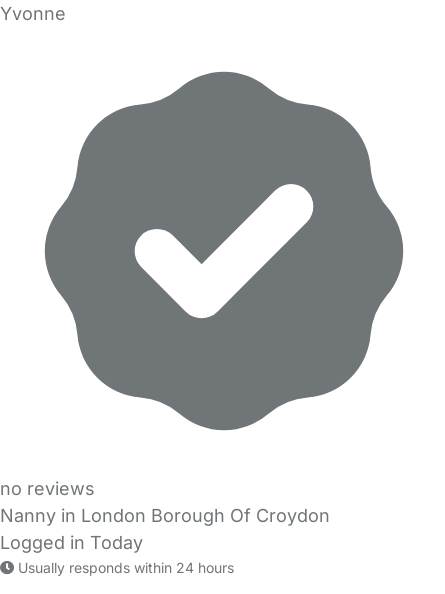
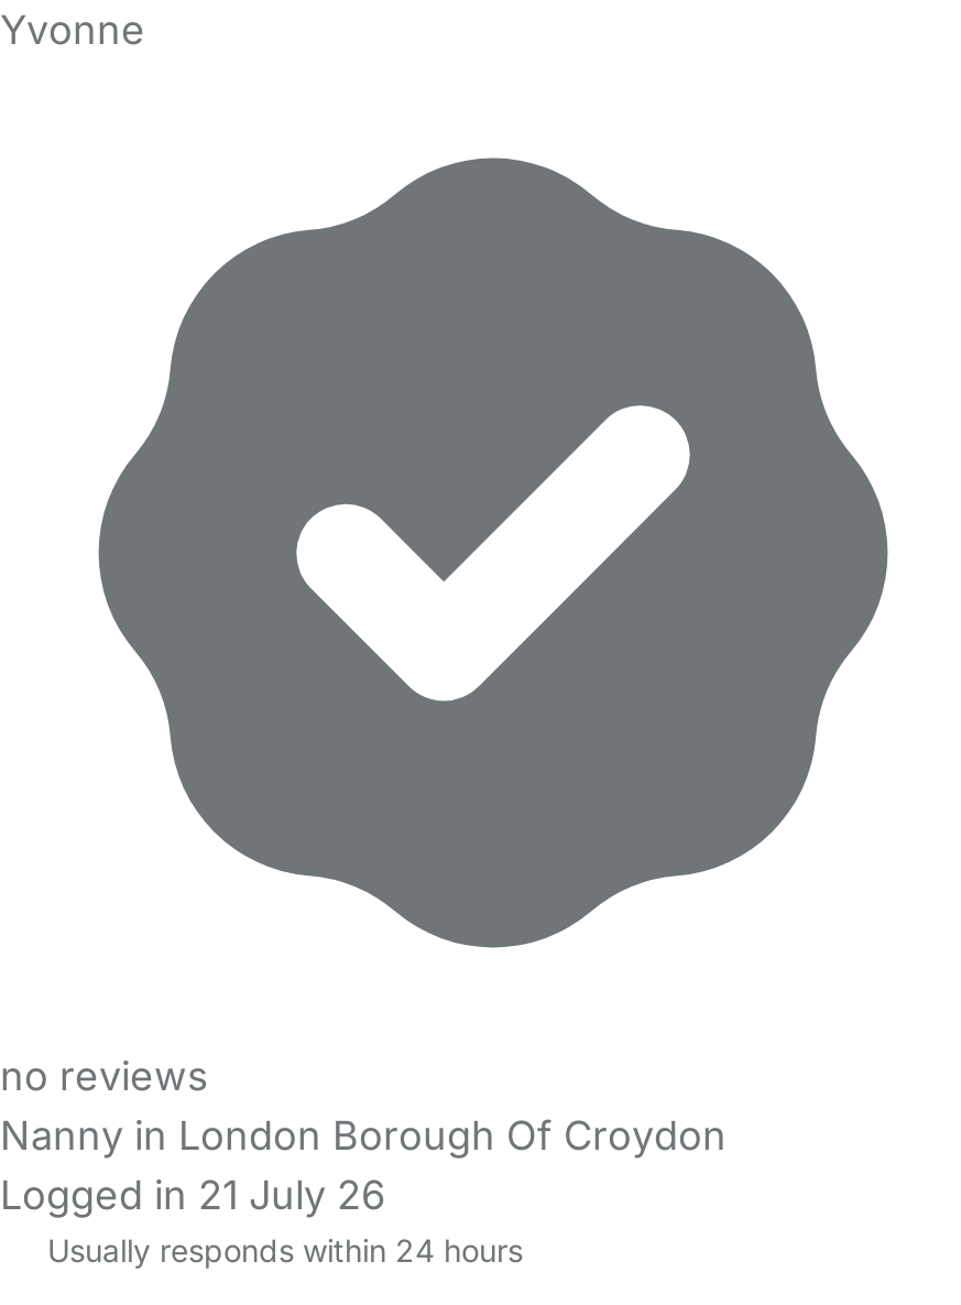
[0,532,143,553] Logged in Today -> [0,1173,385,1219] Logged in 21 July 26

